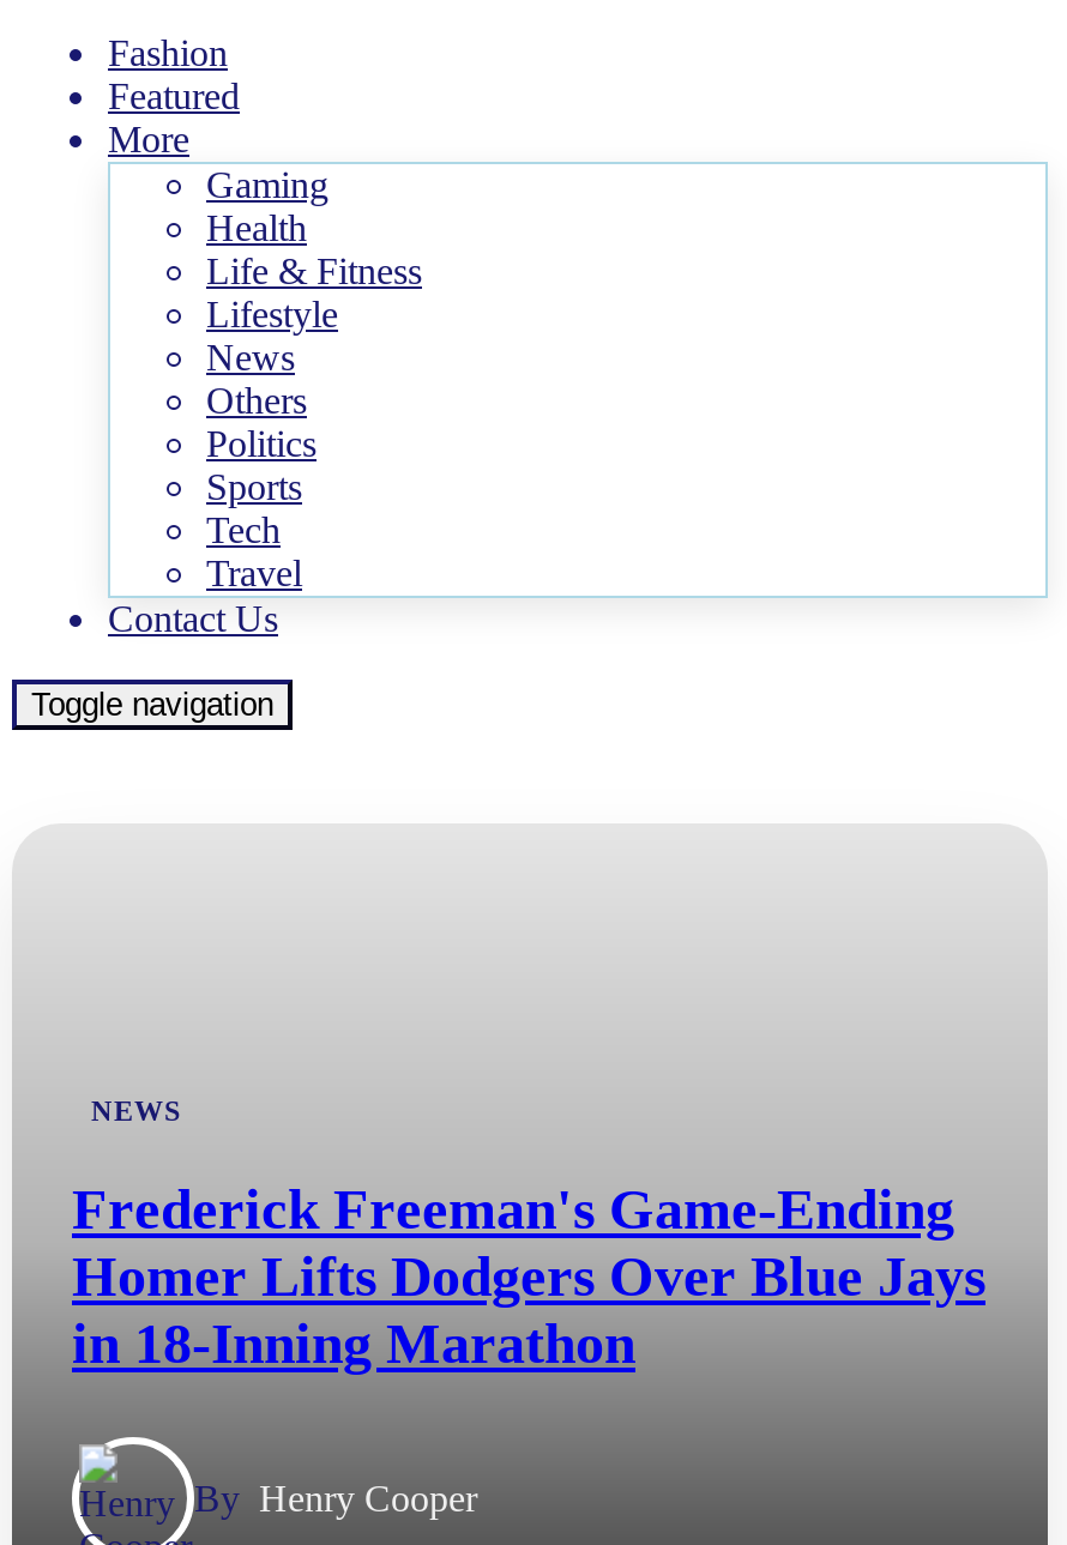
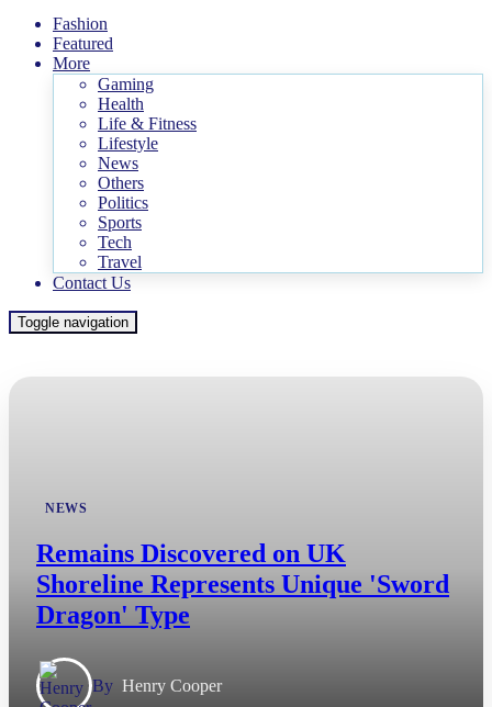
[72,1178,985,1375] Frederick Freeman's Game-Ending | Homer Lifts Dodgers Over Blue Jays | in 18-Inning Marathon -> [36,539,449,629] Remains Discovered on UK | Shoreline Represents Unique 'Sword | Dragon' Type

